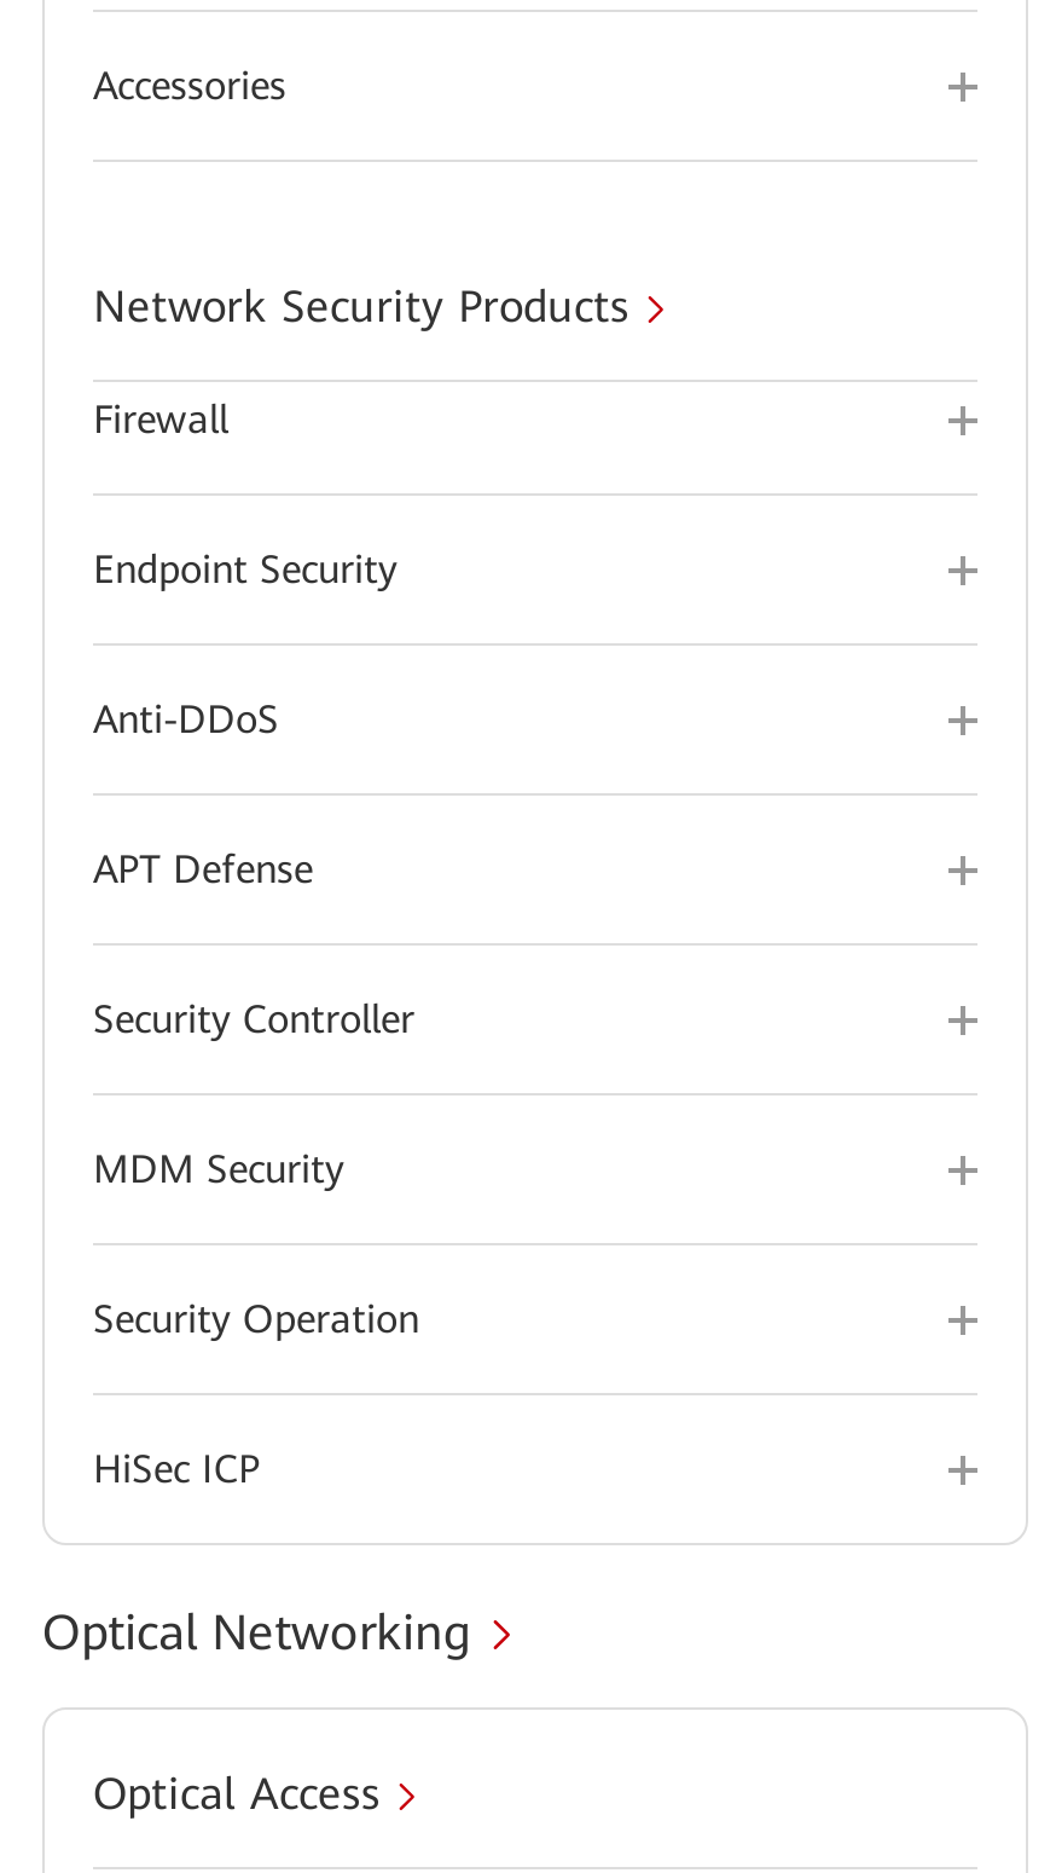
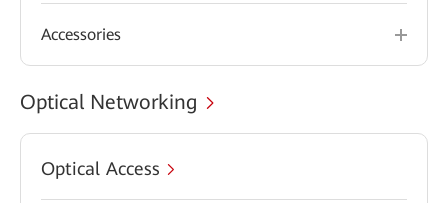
[93,281,629,1492] Network Security Products | Firewall | Endpoint Security | Anti-DDoS | APT Defense | Security Controller | MDM Security | Security Operation | HiSec ICP -> none

